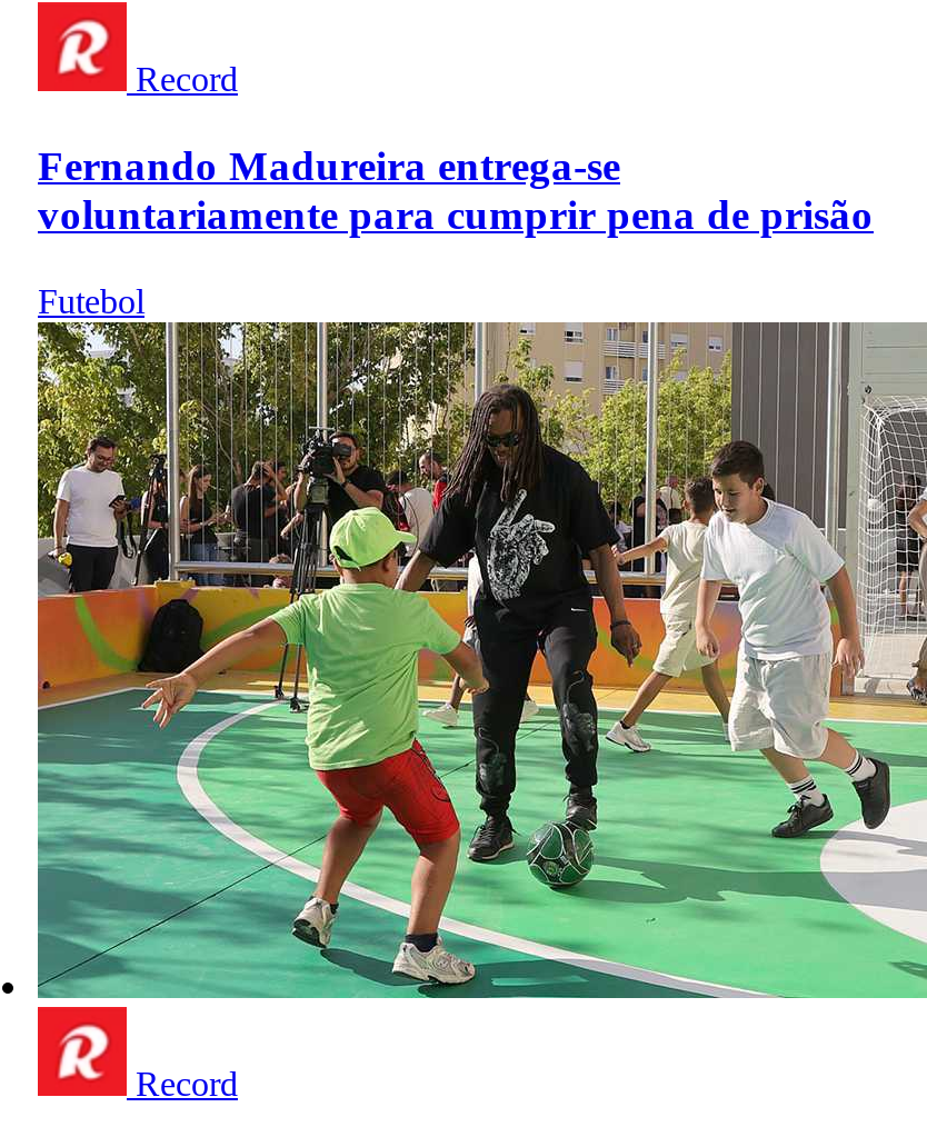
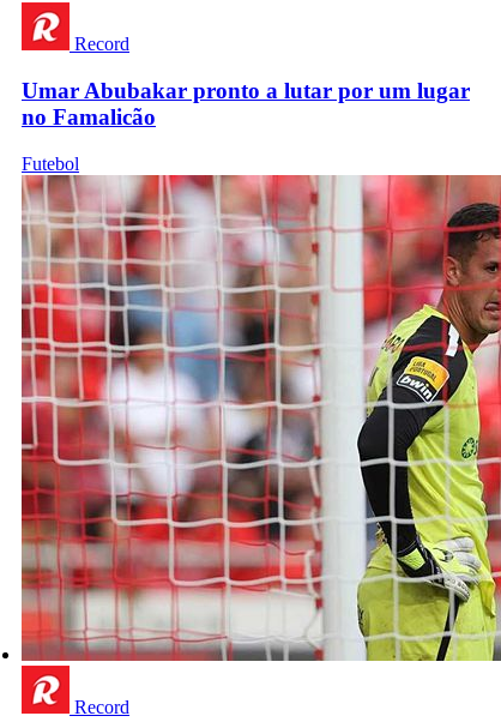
[38,142,874,237] Fernando Madureira entrega-se | voluntariamente para cumprir pena de prisão -> [22,78,470,129] Umar Abubakar pronto a lutar por um lugar | no Famalicão
[36,320,920,1000] [image] -> [20,174,497,662] [image]

